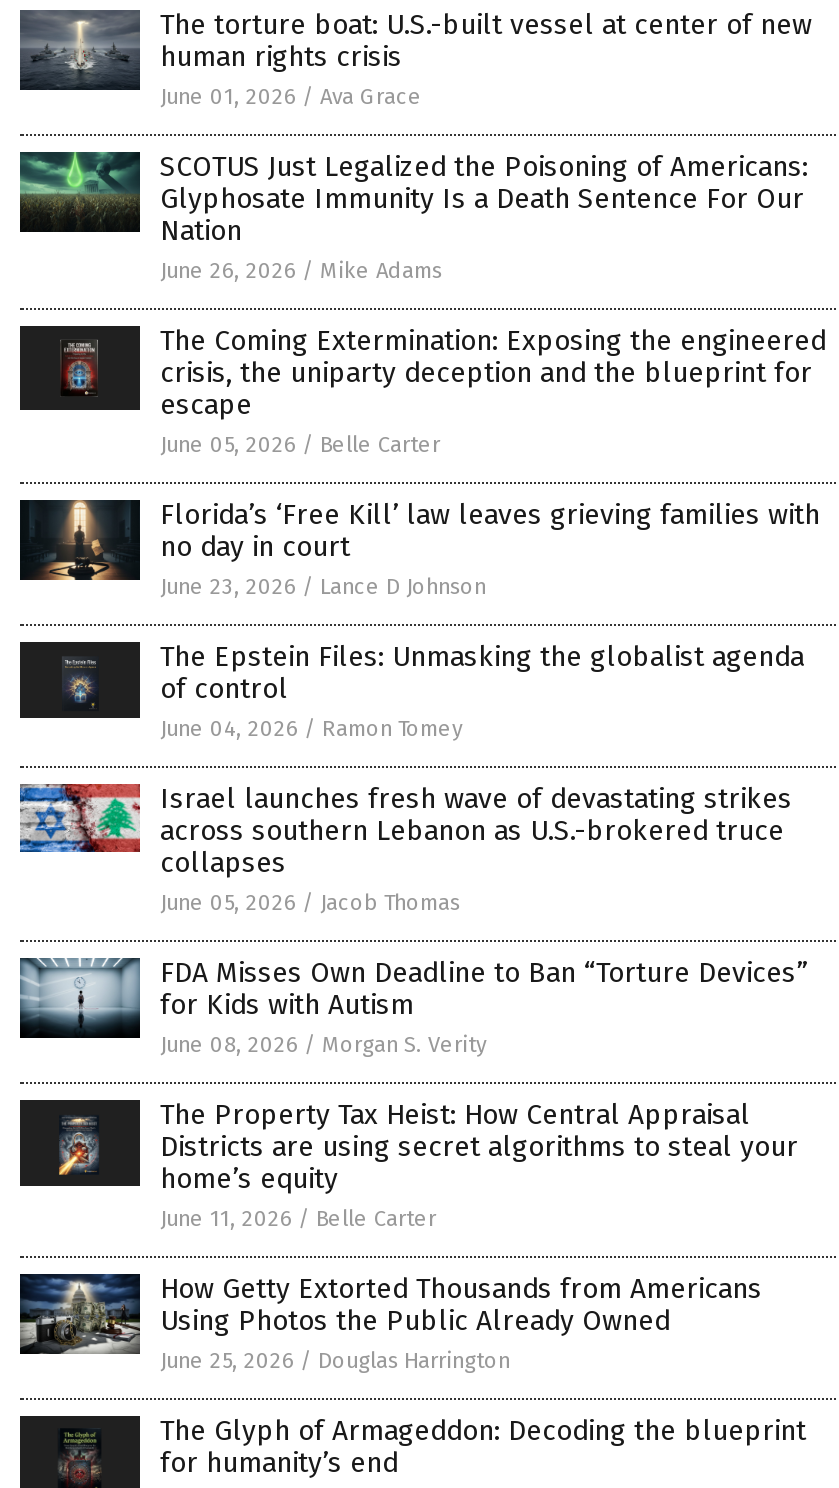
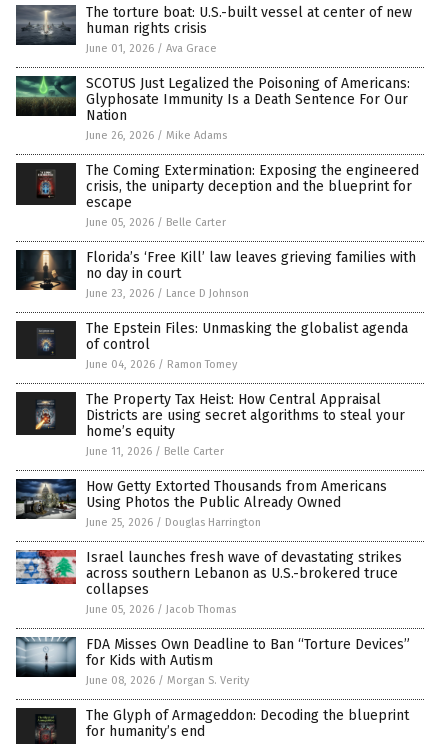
moved [18,782,808,1058] -> [15,549,410,687]: [image] | Israel launches fresh wave of devastating strikes | across southern Lebanon as U.S.-brokered truce | collapses | June 05, 2026 / Jacob Thomas | FDA Misses Own Deadline to Ban “Torture Devices” | for Kids with Autism | June 08, 2026 / Morgan S. Verity
moved [16,1098,798,1374] -> [14,391,405,529]: [image] | The Property Tax Heist: How Central Appraisal | Districts are using secret algorithms to steal your | home’s equity | June 11, 2026 / Belle Carter | How Getty Extorted Thousands from Americans | Using Photos the Public Already Owned | June 25, 2026 / Douglas Harrington

